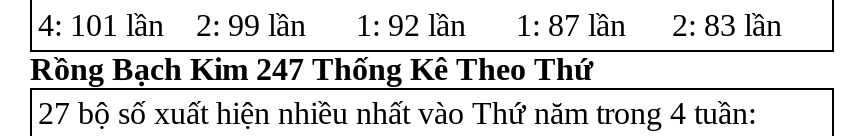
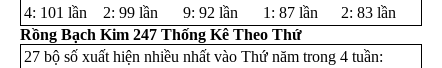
[38,7,782,41] 4: 101 lần 2: 99 lần 1: 92 lần 1: 87 lần 2: 83 lần -> [24,3,396,20] 4: 101 lần 2: 99 lần 9: 92 lần 1: 87 lần 2: 83 lần

